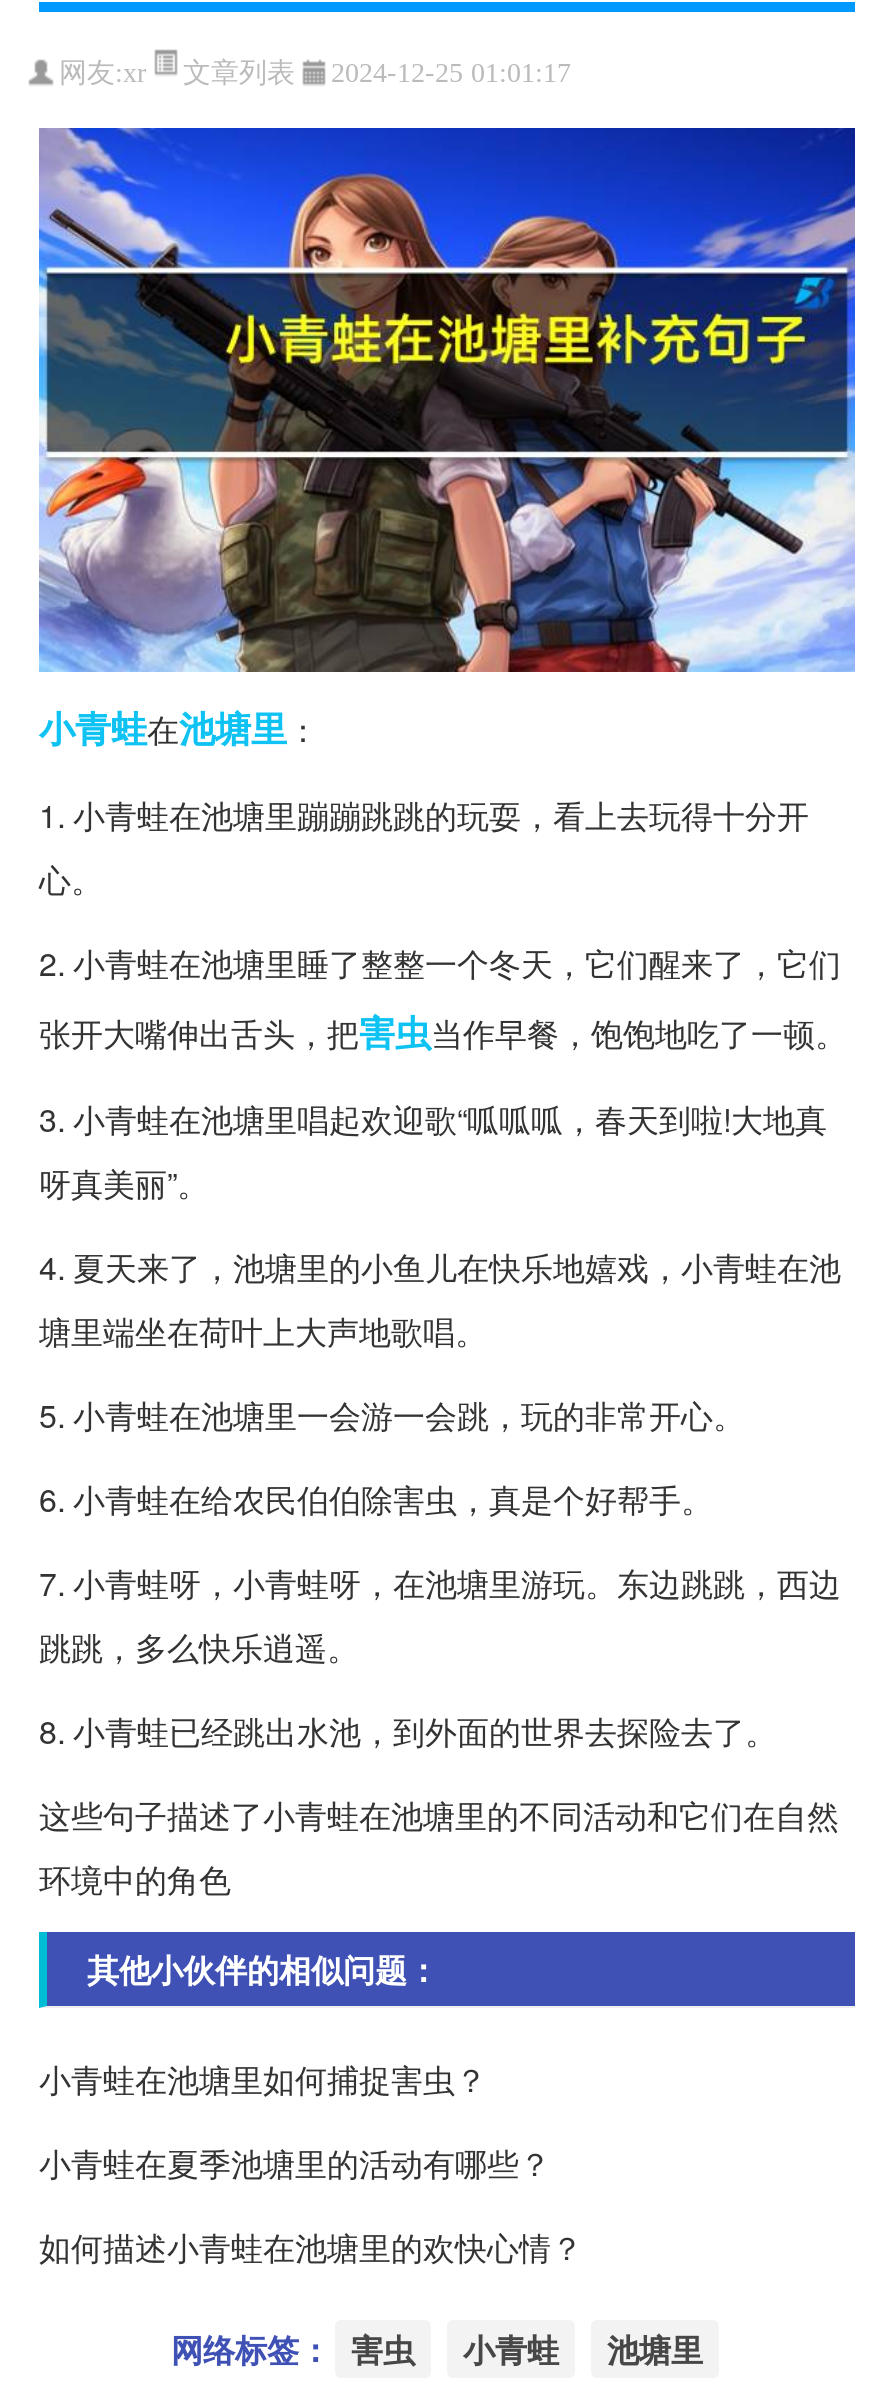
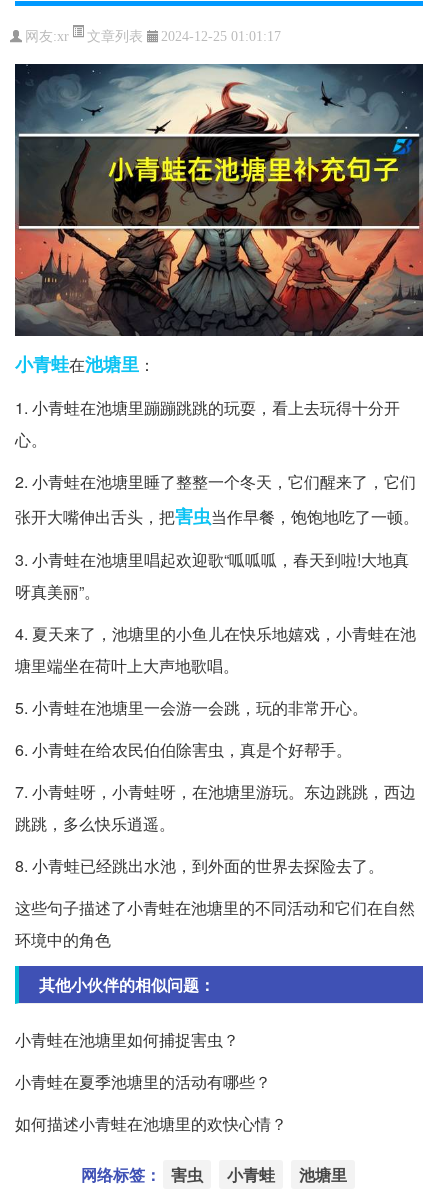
[37,126,857,674] [image] -> [14,63,424,337] [image]

